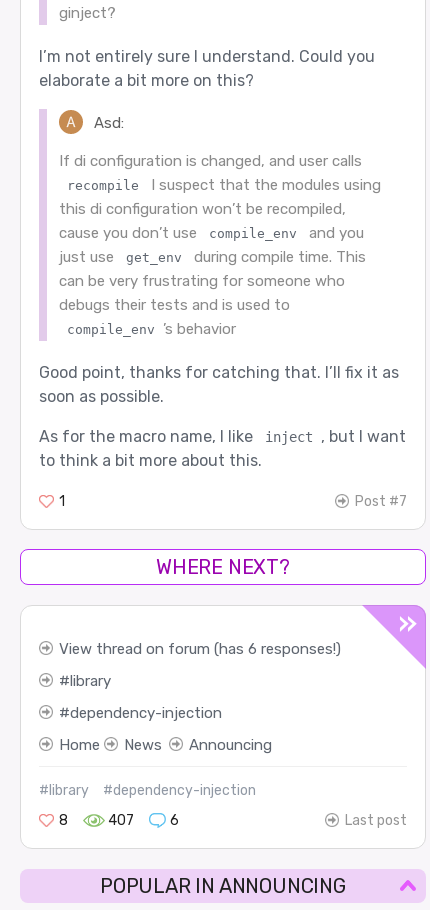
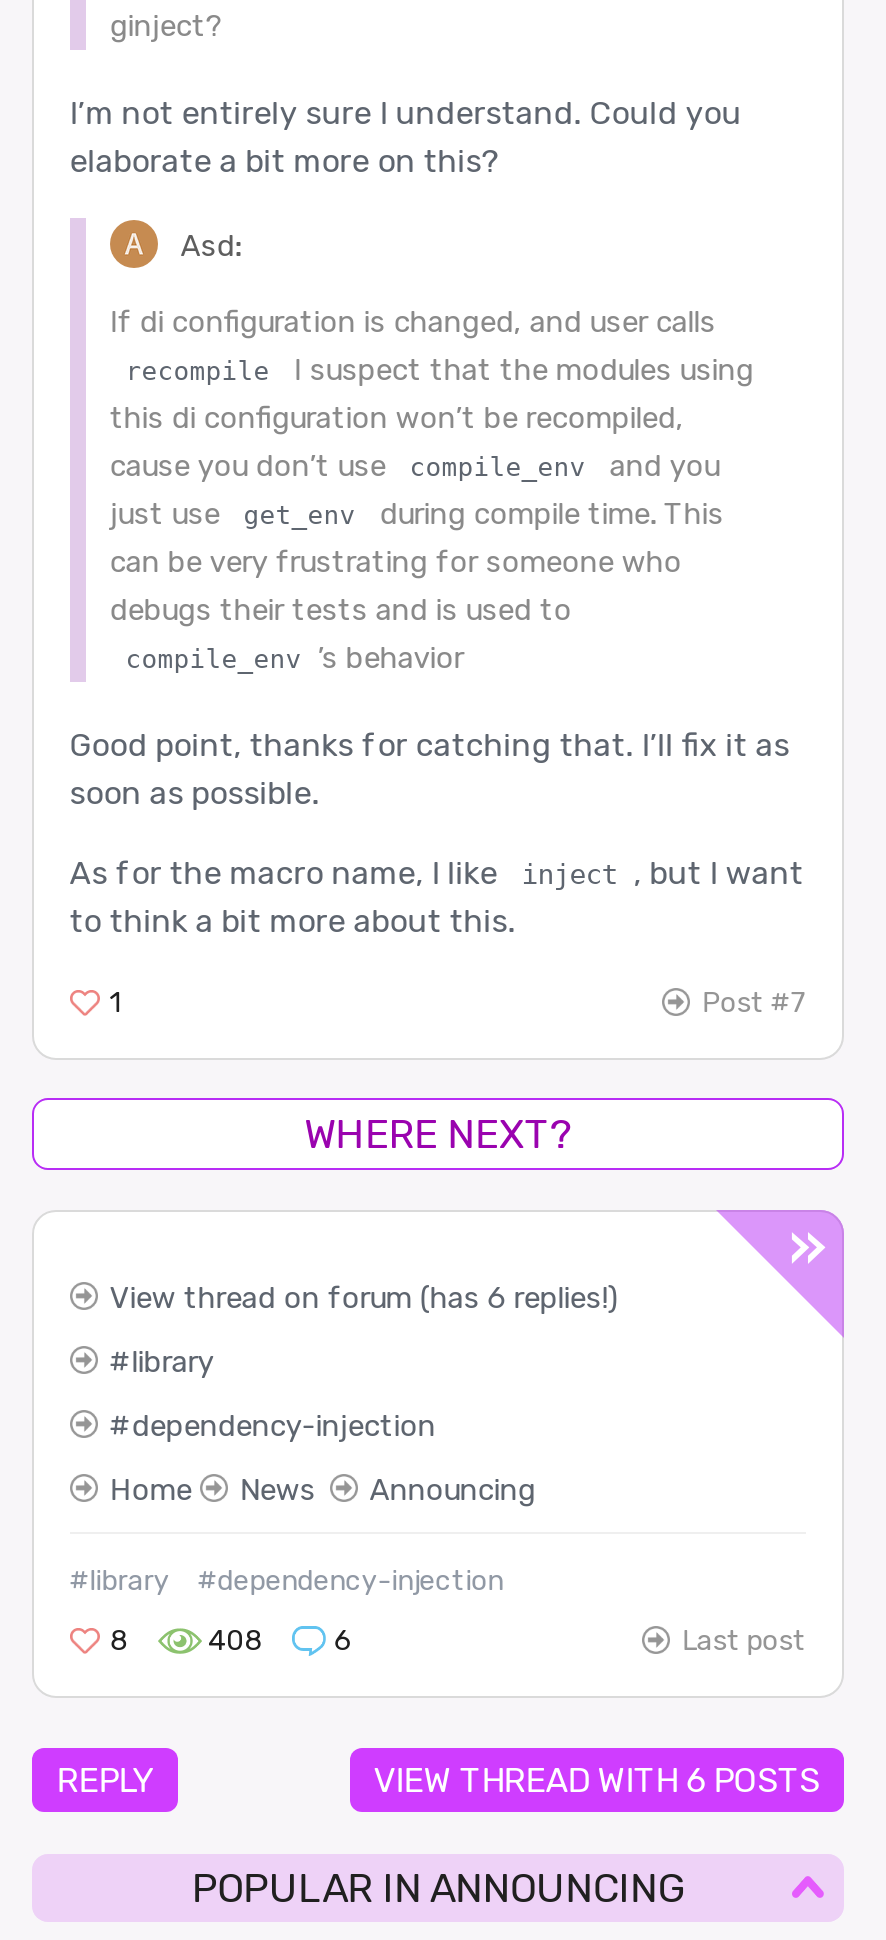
[59,640,341,658] View thread on forum (has 6 responses!) -> [110,1281,618,1317] View thread on forum (has 6 replies!)
[108,812,134,829] 407 -> [208,1625,262,1659] 408
none -> [56,1759,820,1799] REPLY | VIEW THREAD WITH 6 POSTS

